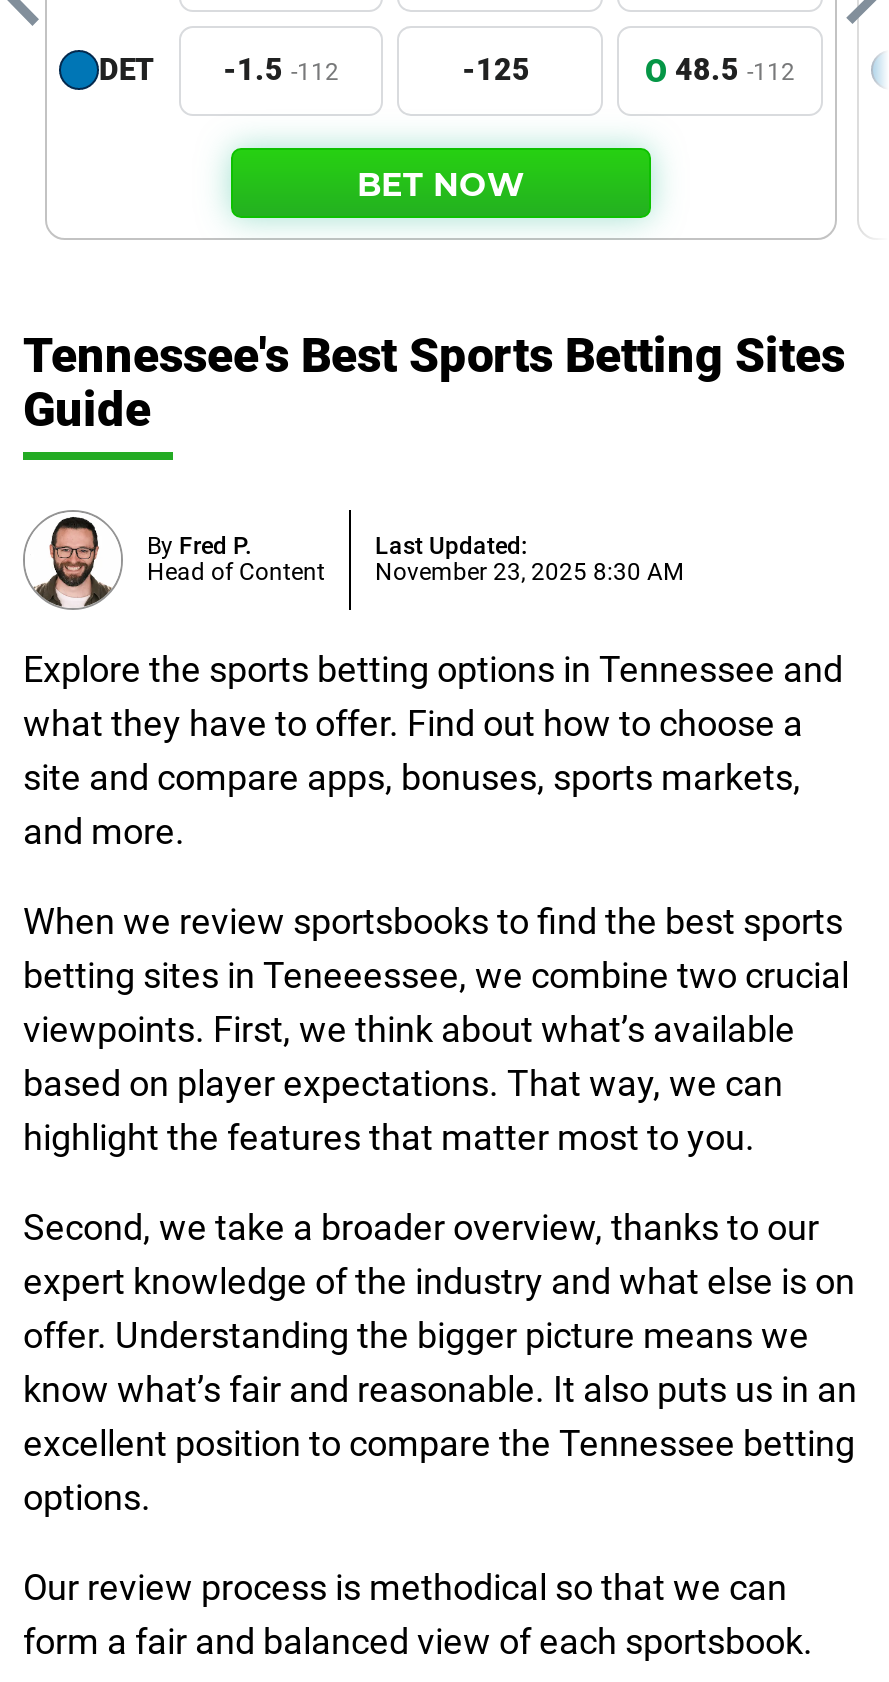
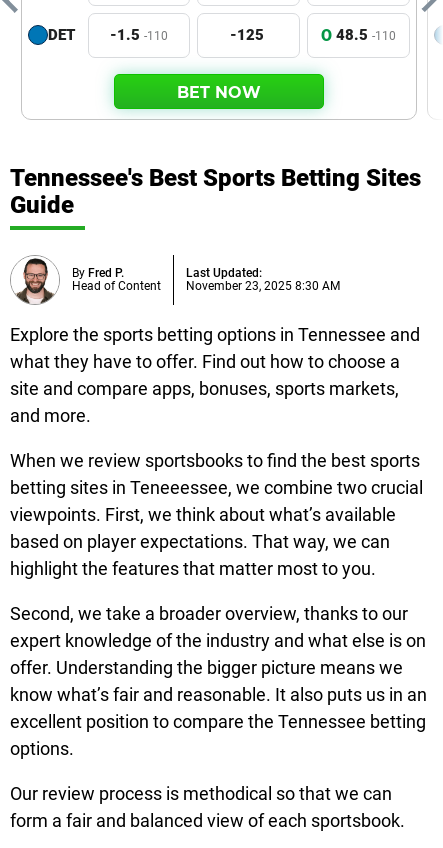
[99,51,339,88] DET -1.5 -112 -> [48,25,168,44] DET -1.5 -110
[645,51,795,89] O 48.5 -112 -> [321,25,396,44] O 48.5 -110

